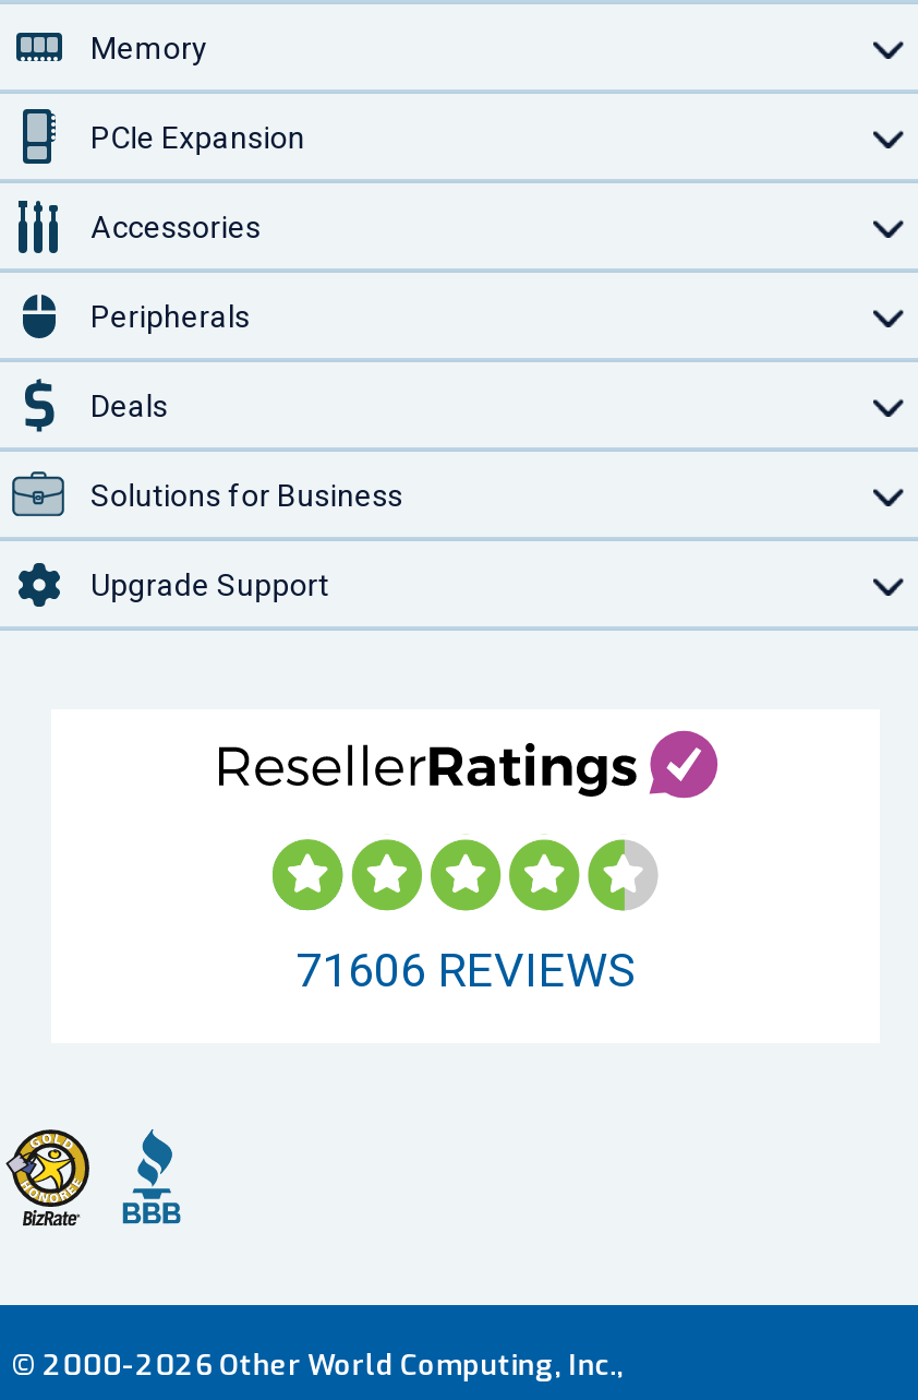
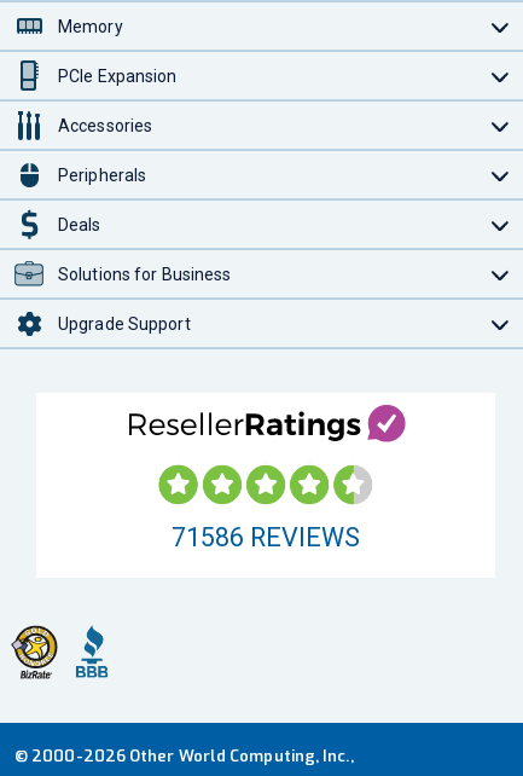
[295,943,636,997] 71606 REVIEWS -> [172,522,360,552] 71586 REVIEWS

